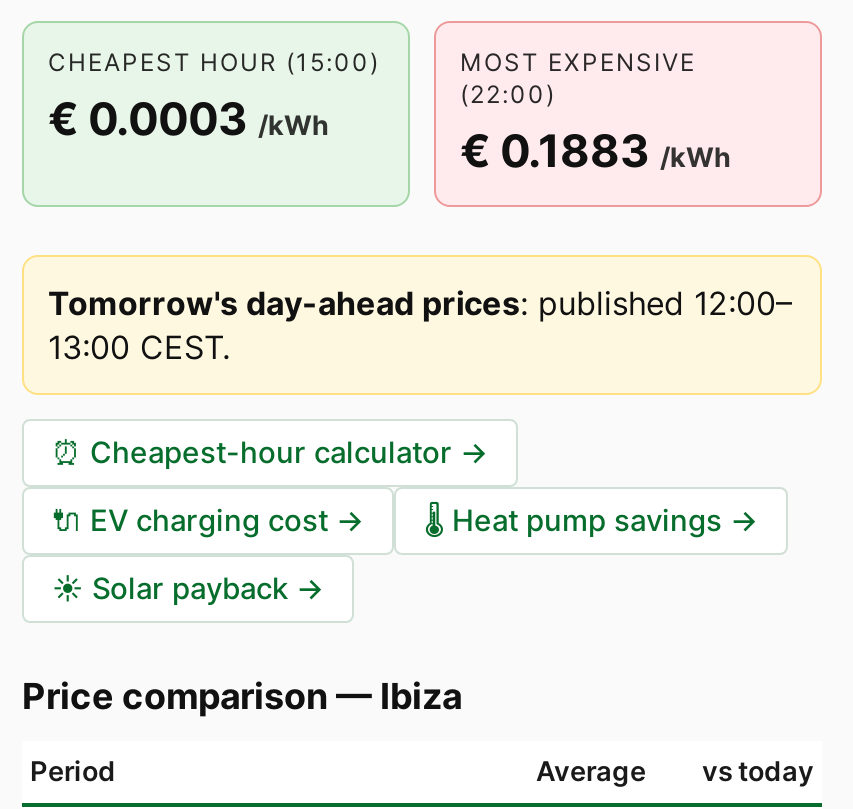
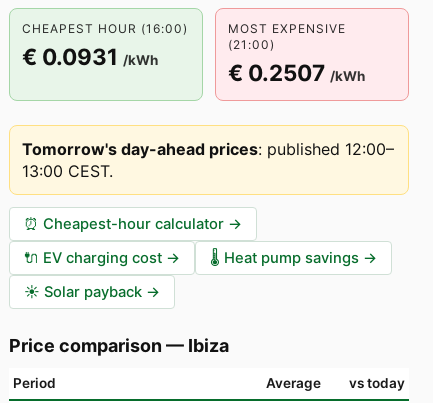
[48,47,380,77] CHEAPEST HOUR (15:00) -> [22,21,188,36] CHEAPEST HOUR (16:00)
[460,79,556,109] (22:00) -> [228,37,275,52] (21:00)
[48,91,328,145] € 0.0003 /kWh -> [22,43,158,70] € 0.0931 /kWh
[460,123,730,177] € 0.1883 /kWh -> [228,59,365,86] € 0.2507 /kWh

